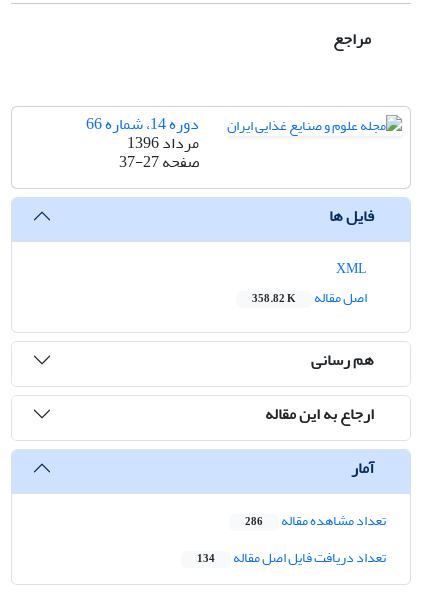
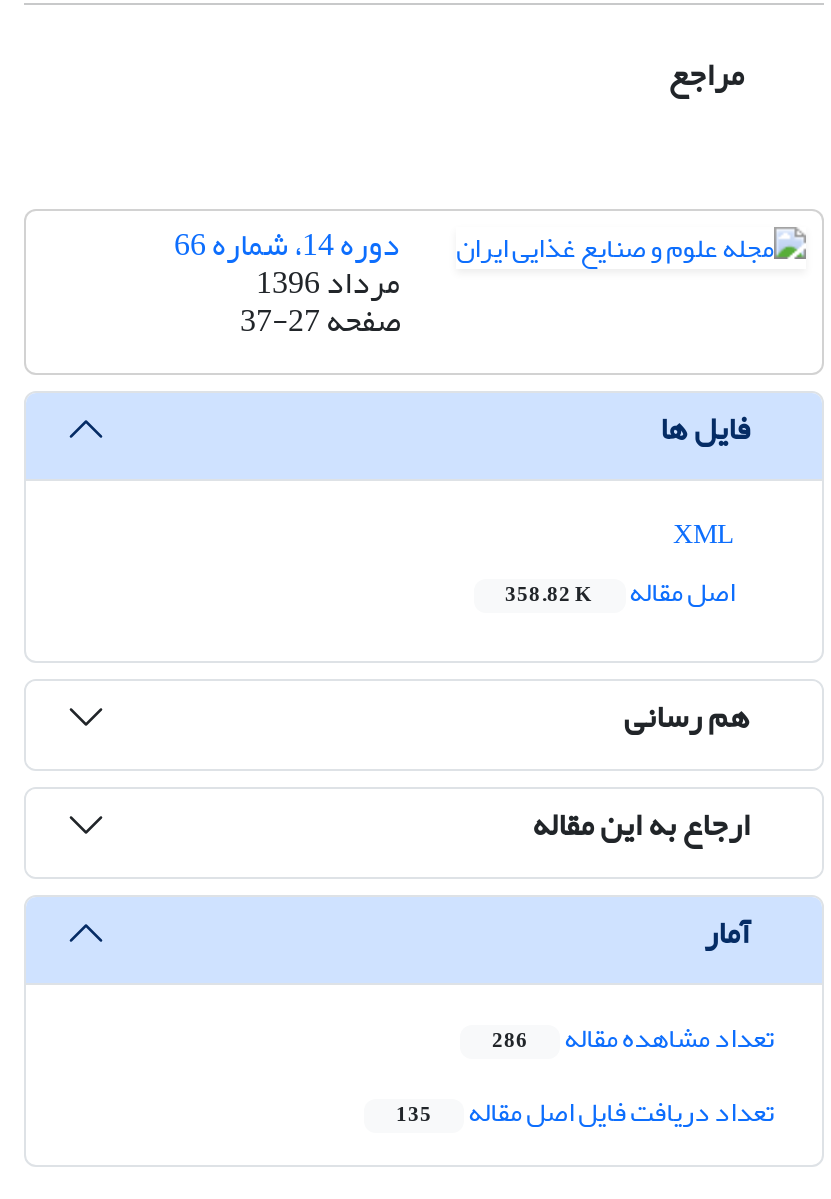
[197,544,386,571] تعداد دریافت فایل اصل مقاله 134 -> [396,1086,774,1140] تعداد دریافت فایل اصل مقاله 135

